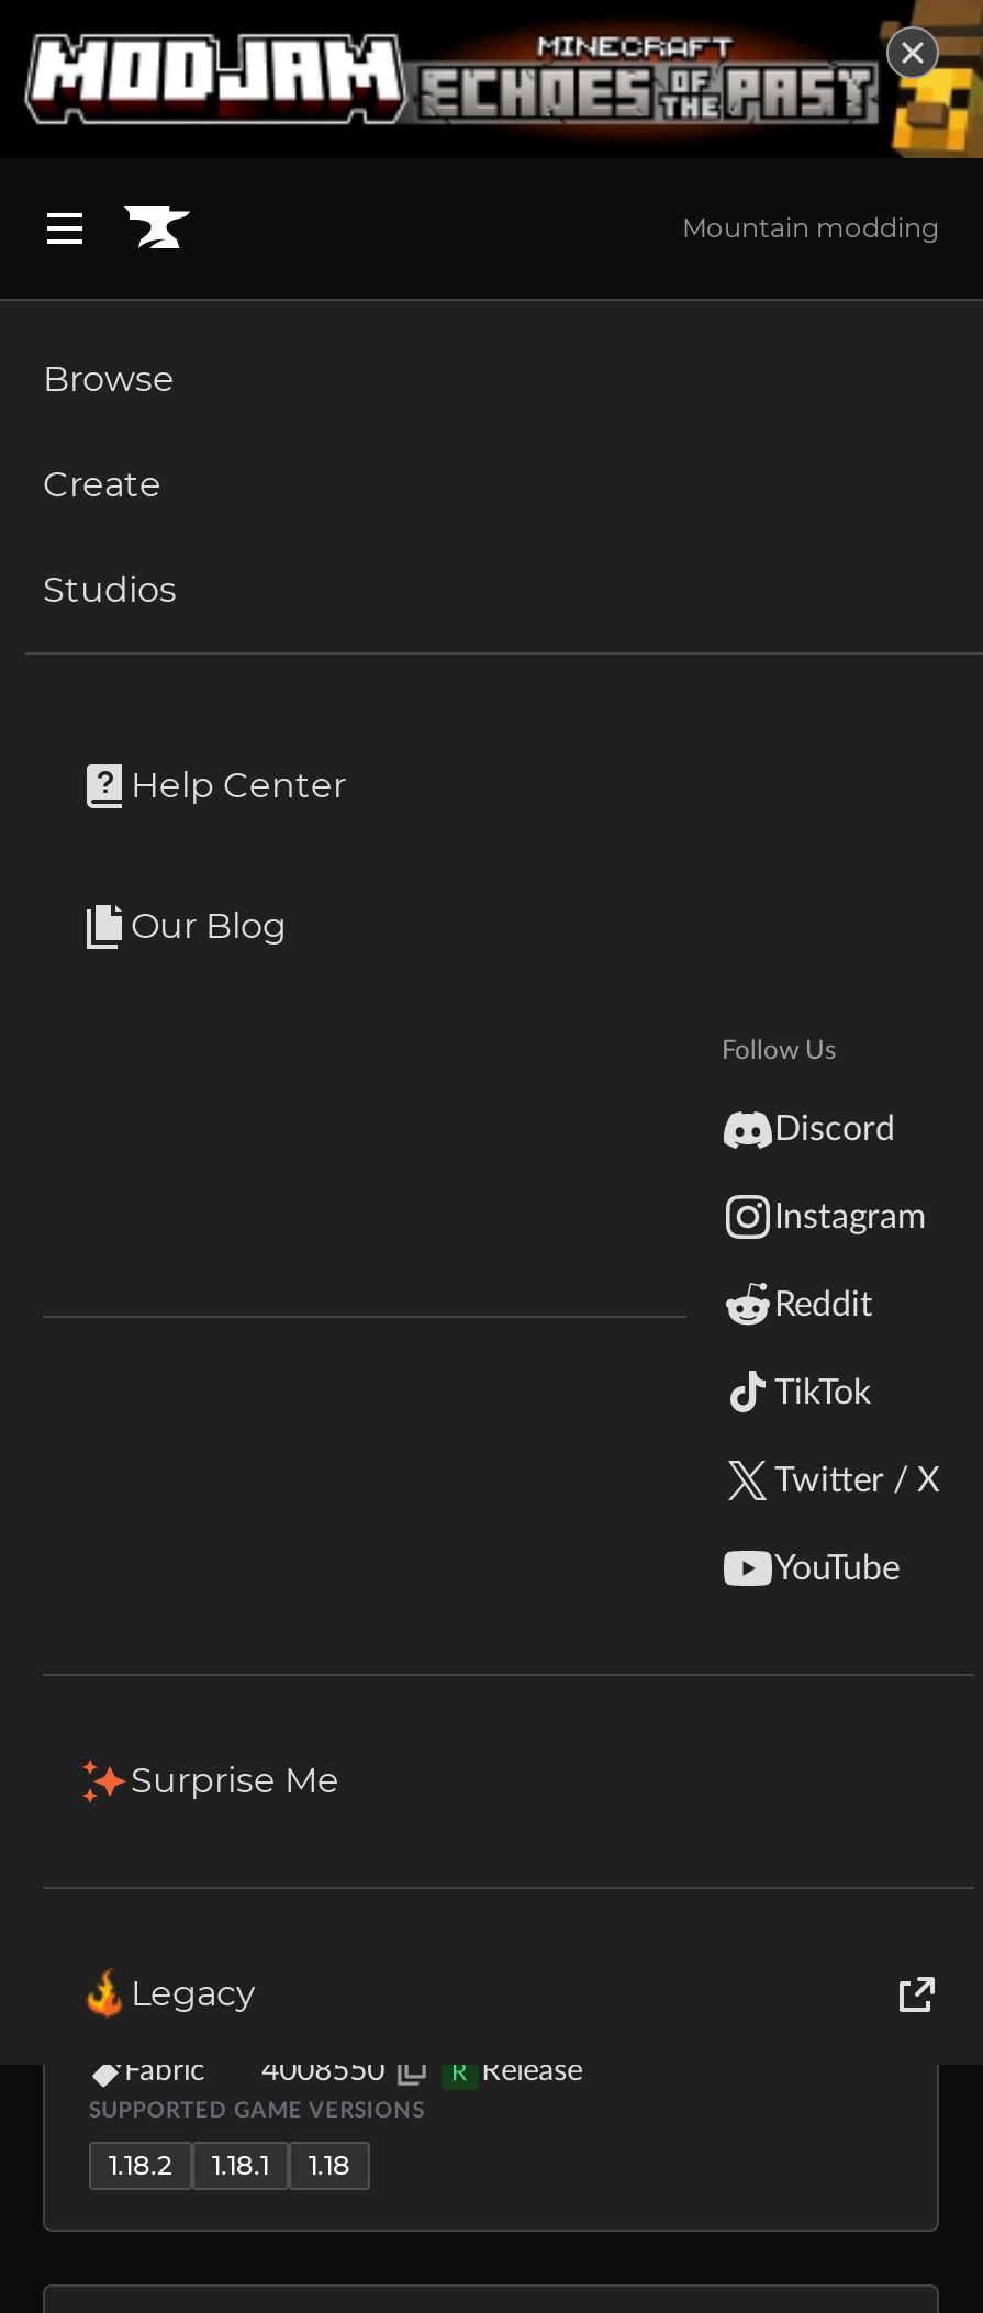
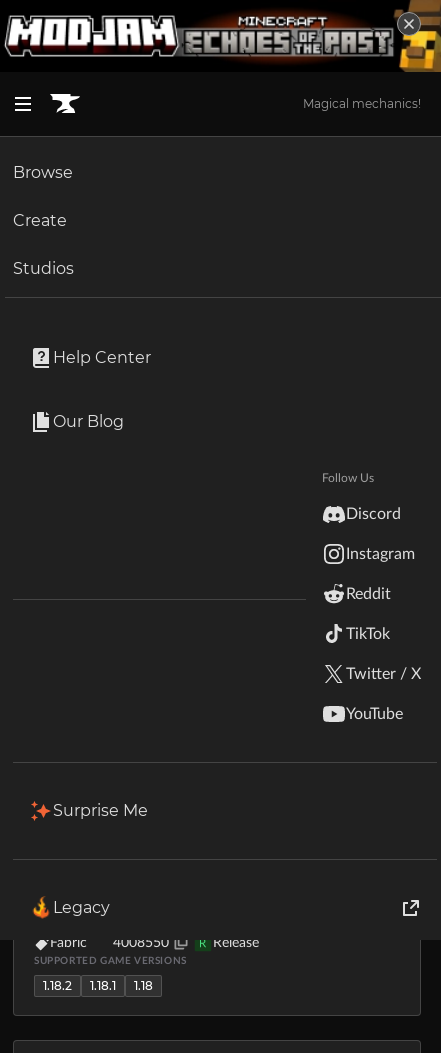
[682,210,939,243] Mountain modding -> [303,96,421,111] Magical mechanics!

